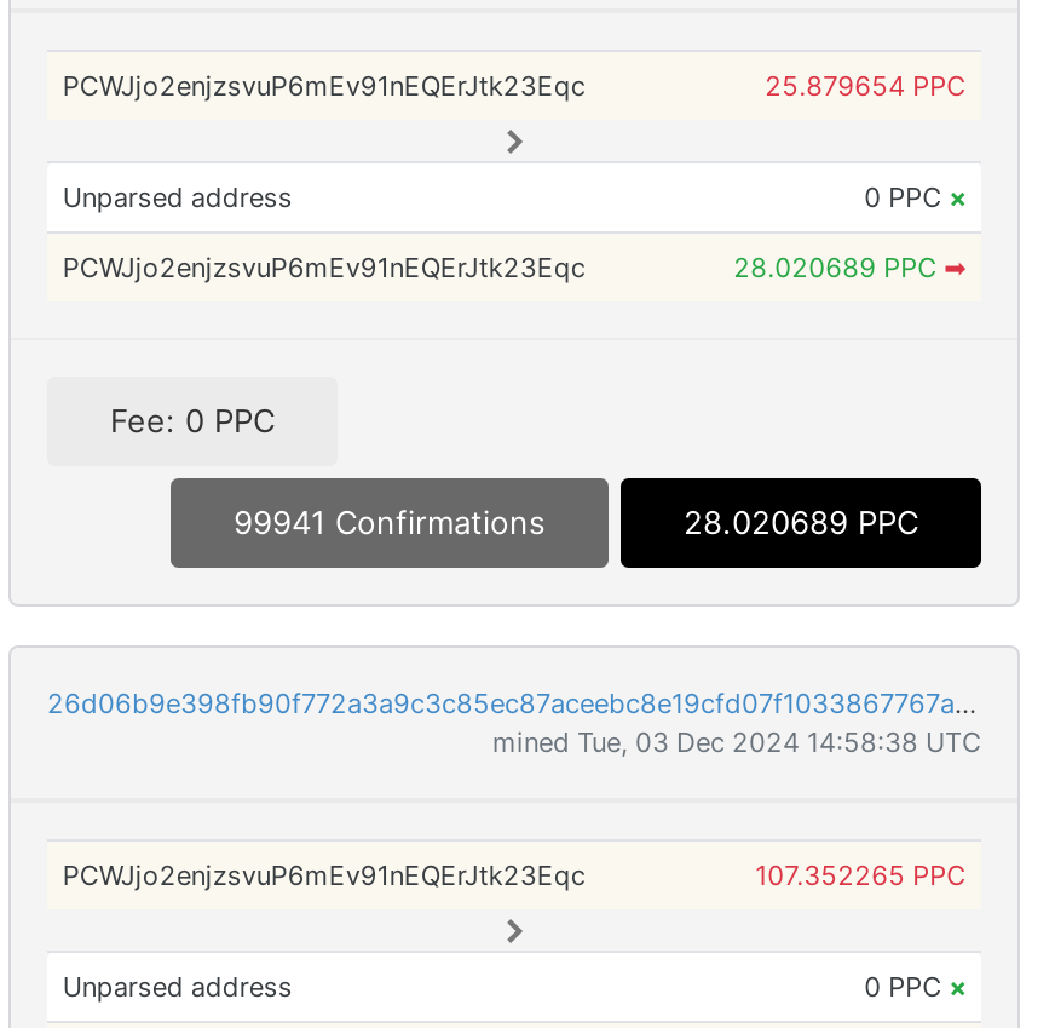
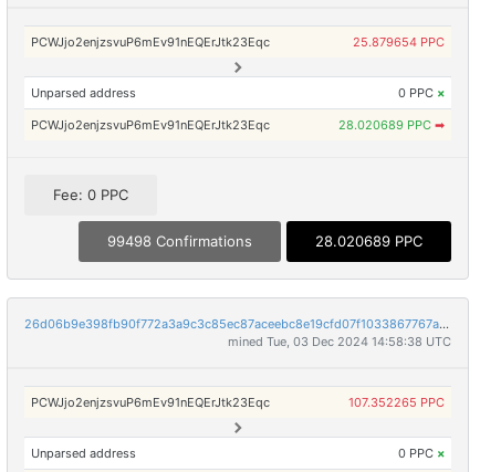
[234,502,546,541] 99941 Confirmations -> [107,232,252,250] 99498 Confirmations

